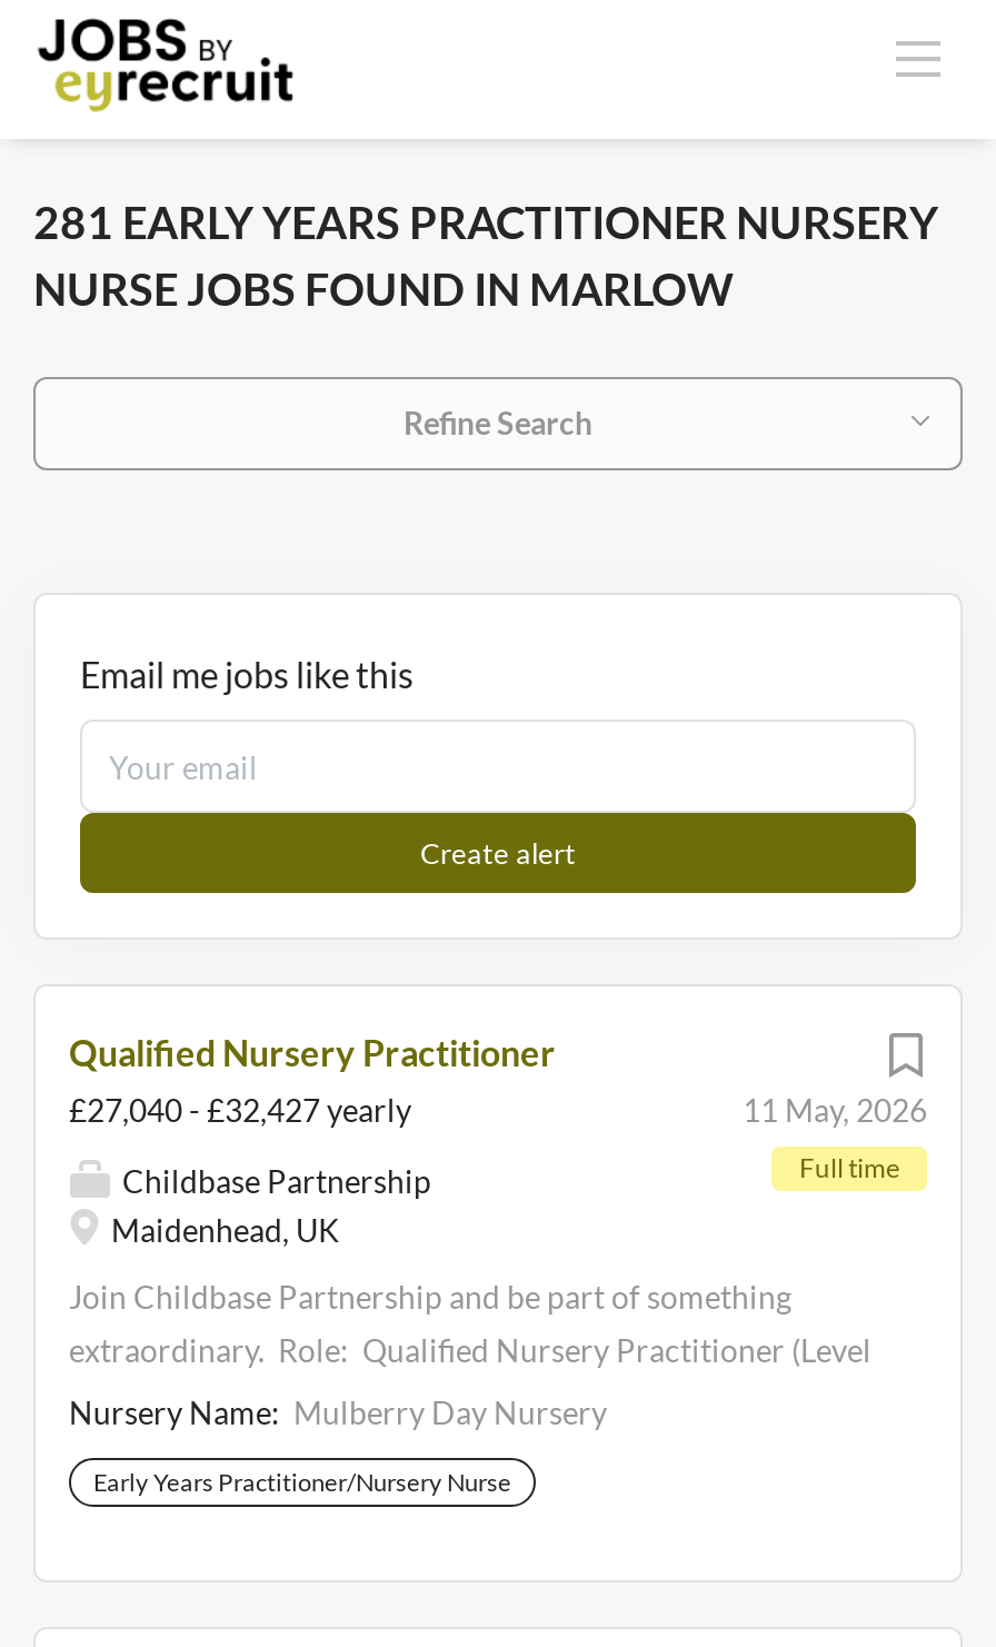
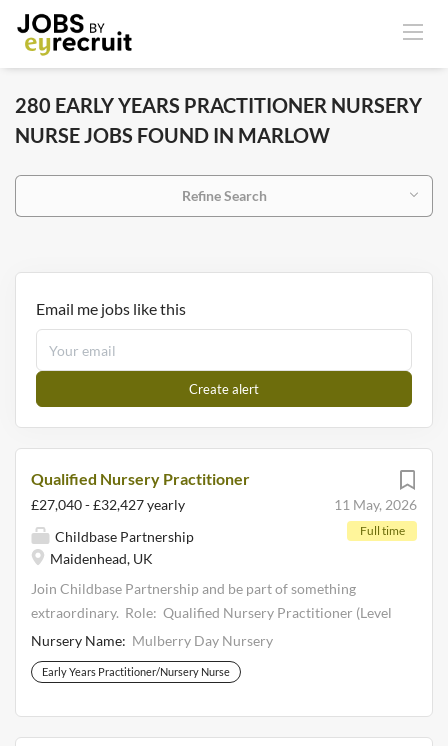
[33,195,938,248] 281 EARLY YEARS PRACTITIONER NURSERY -> [15,93,422,117] 280 EARLY YEARS PRACTITIONER NURSERY

